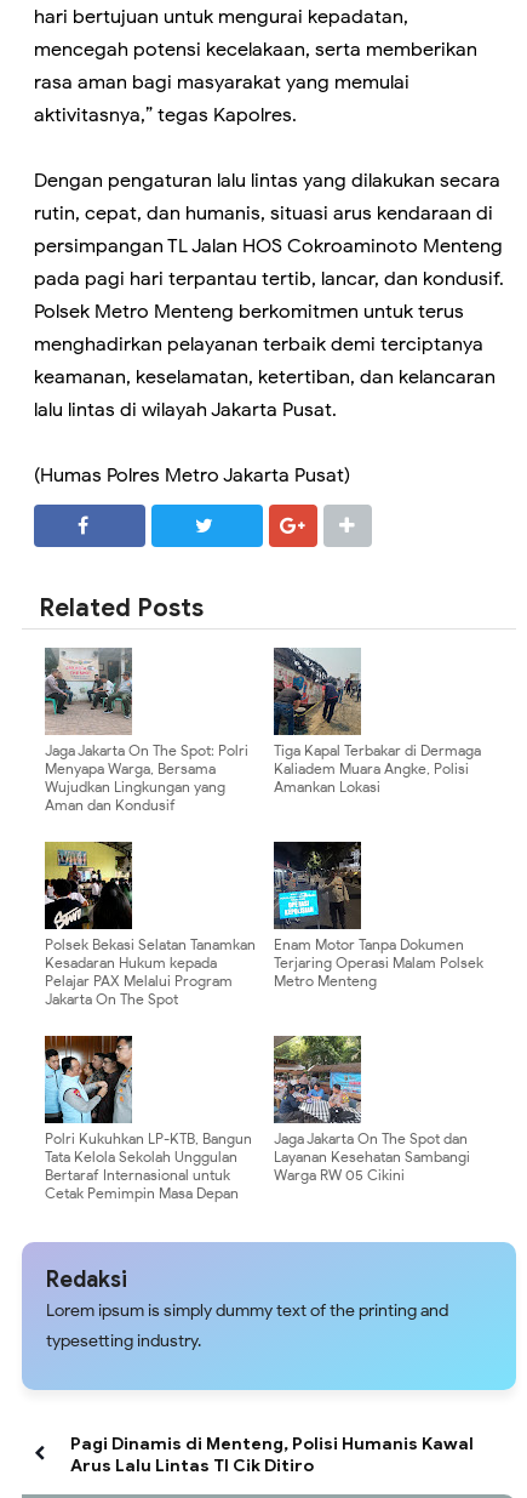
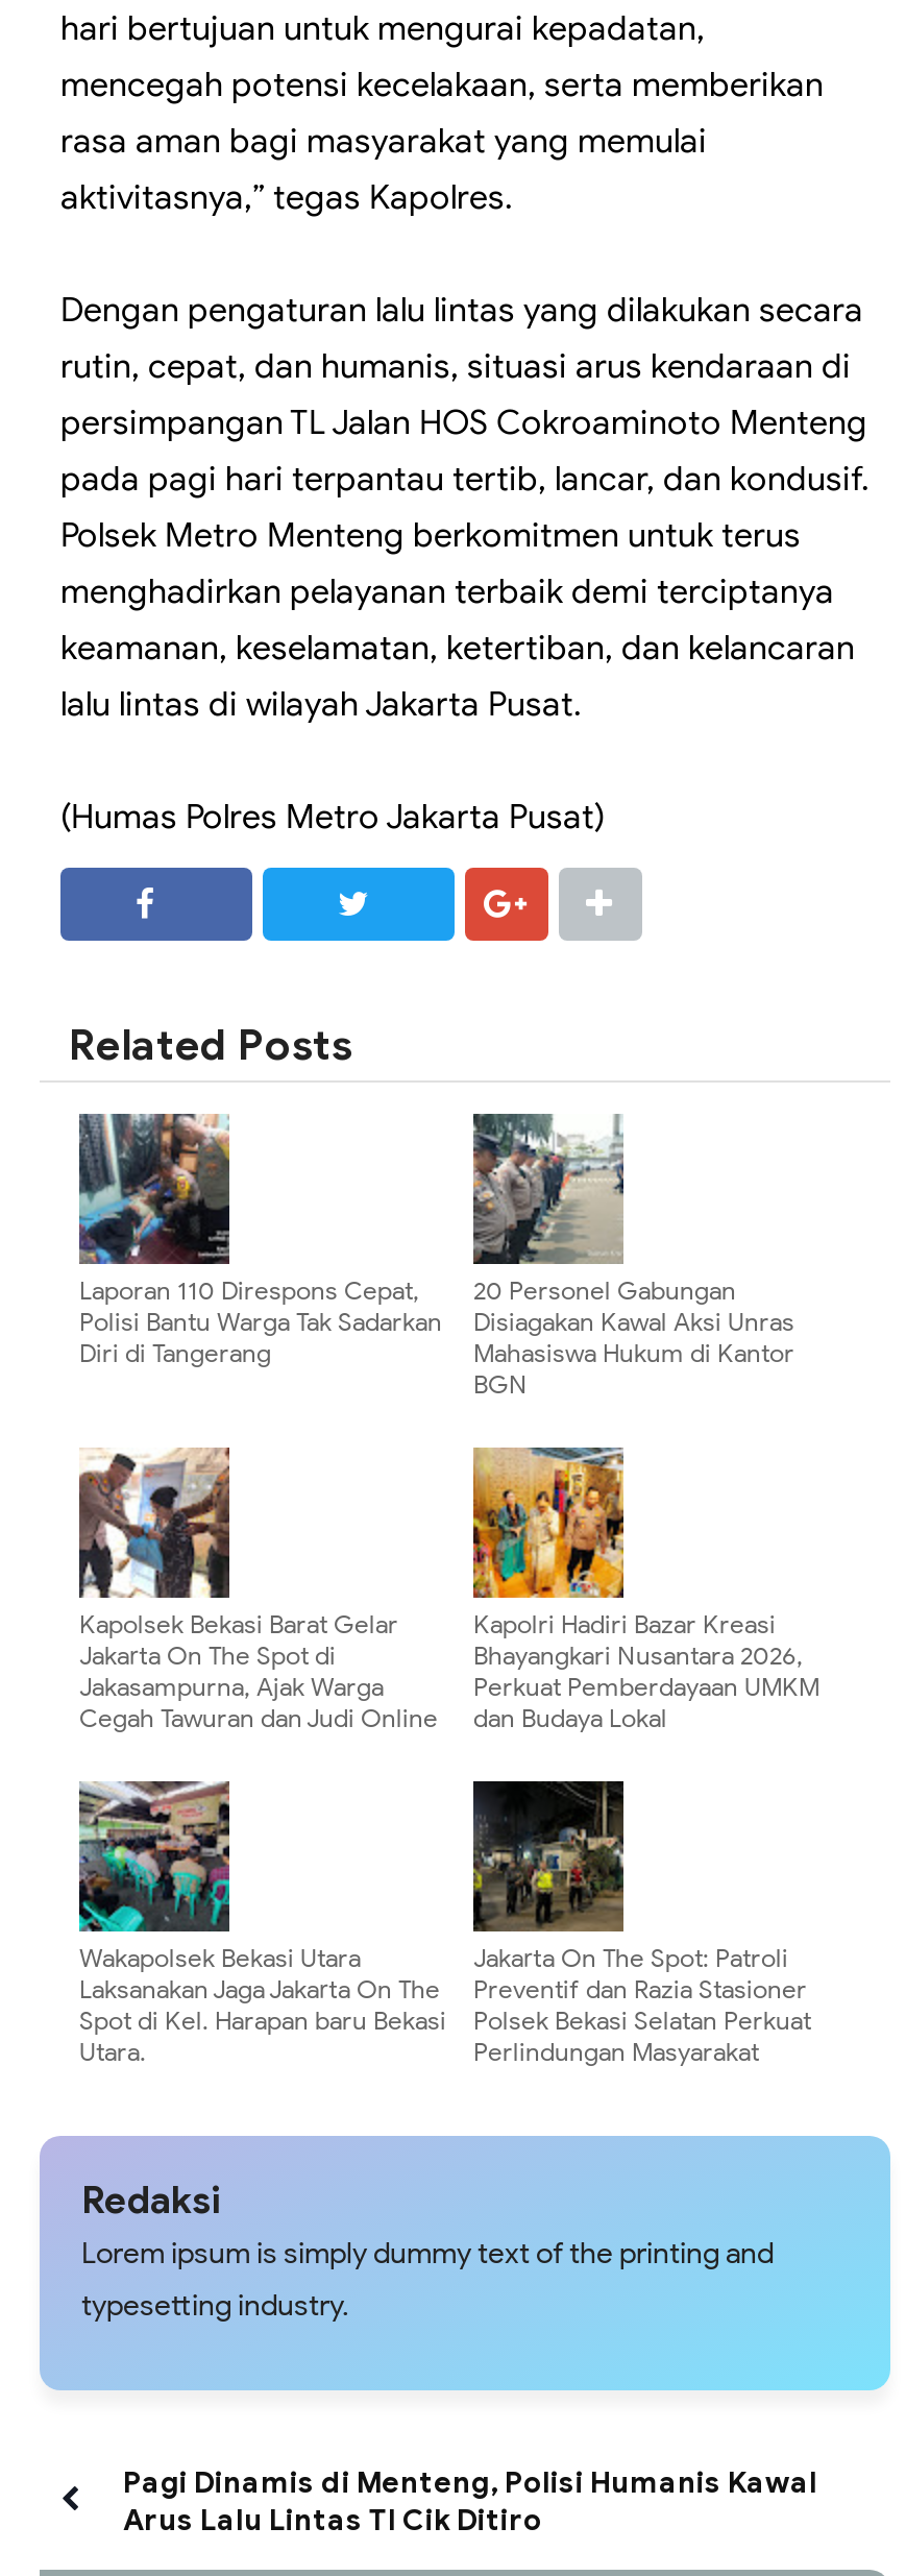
[45,648,248,814] [image] | Jaga Jakarta On The Spot: Polri | Menyapa Warga, Bersama | Wujudkan Lingkungan yang | Aman dan Kondusif -> [79,1114,442,1369] [image] | Laporan 110 Direspons Cepat, | Polisi Bantu Warga Tak Sadarkan | Diri di Tangerang
[273,648,481,796] [image] | Tiga Kapal Terbakar di Dermaga | Kaliadem Muara Angke, Polisi | Amankan Lokasi -> [471,1114,794,1400] [image] | 20 Personel Gabungan | Disiagakan Kawal Aksi Unras | Mahasiswa Hukum di Kantor | BGN
[44,841,256,1008] [image] | Polsek Bekasi Selatan Tanamkan | Kesadaran Hukum kepada | Pelajar PAX Melalui Program | Jakarta On The Spot -> [77,1448,438,1734] [image] | Kapolsek Bekasi Barat Gelar | Jakarta On The Spot di | Jakasampurna, Ajak Warga | Cegah Tawuran dan Judi Online
[273,841,483,990] [image] | Enam Motor Tanpa Dokumen | Terjaring Operasi Malam Polsek | Metro Menteng -> [471,1445,819,1734] [image] | Kapolri Hadiri Bazar Kreasi | Bhayangkari Nusantara 2026, | Perkuat Pemberdayaan UMKM | dan Budaya Lokal
[44,1035,252,1203] [image] | Polri Kukuhkan LP-KTB, Bangun | Tata Kelola Sekolah Unggulan | Bertaraf Internasional untuk | Cetak Pemimpin Masa Depan -> [77,1779,446,2068] [image] | Wakapolsek Bekasi Utara | Laksanakan Jaga Jakarta On The | Spot di Kel. Harapan baru Bekasi | Utara.
[273,1035,470,1184] [image] | Jaga Jakarta On The Spot dan | Layanan Kesehatan Sambangi | Warga RW 05 Cikini -> [471,1779,811,2068] [image] | Jakarta On The Spot: Patroli | Preventif dan Razia Stasioner | Polsek Bekasi Selatan Perkuat | Perlindungan Masyarakat

